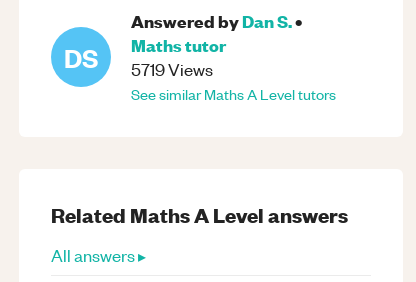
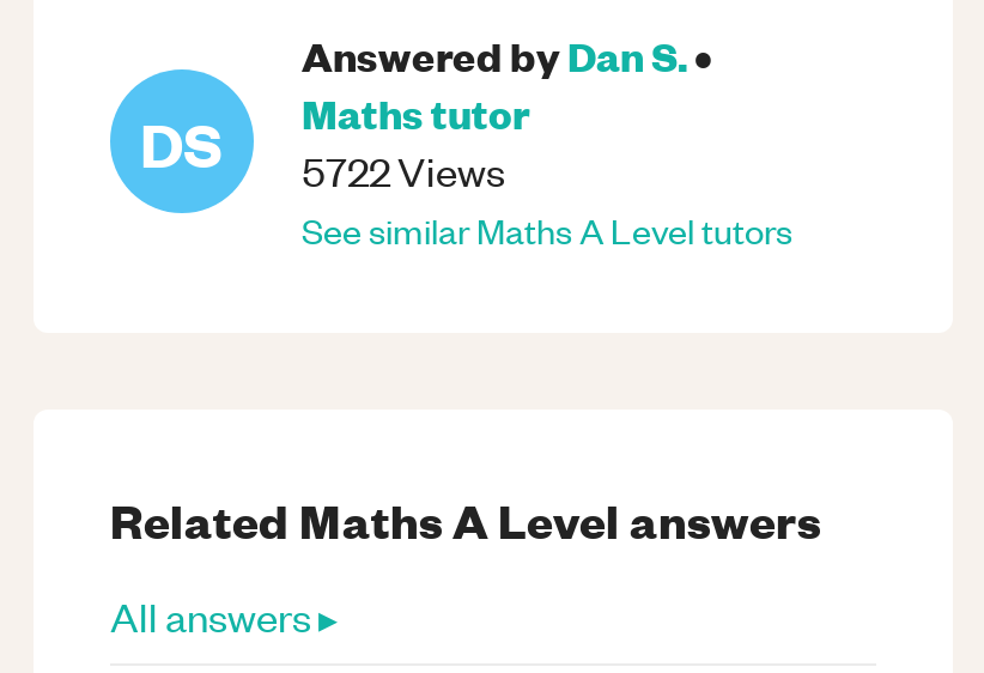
[63,33,226,80] DS 5719 Views Mathstutor -> [140,84,529,196] DS 5722 Views Mathstutor

